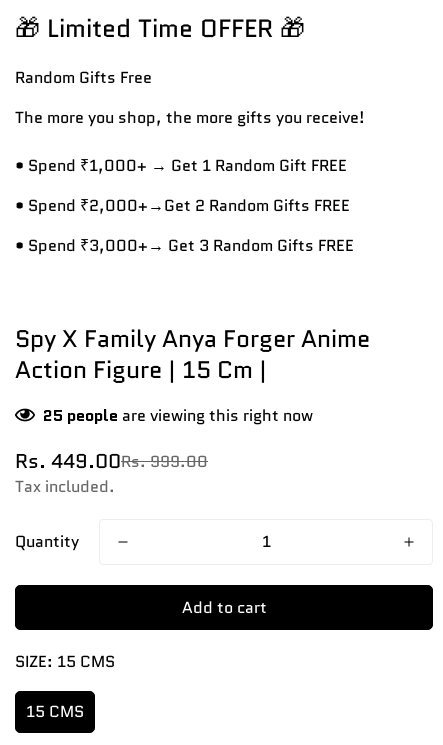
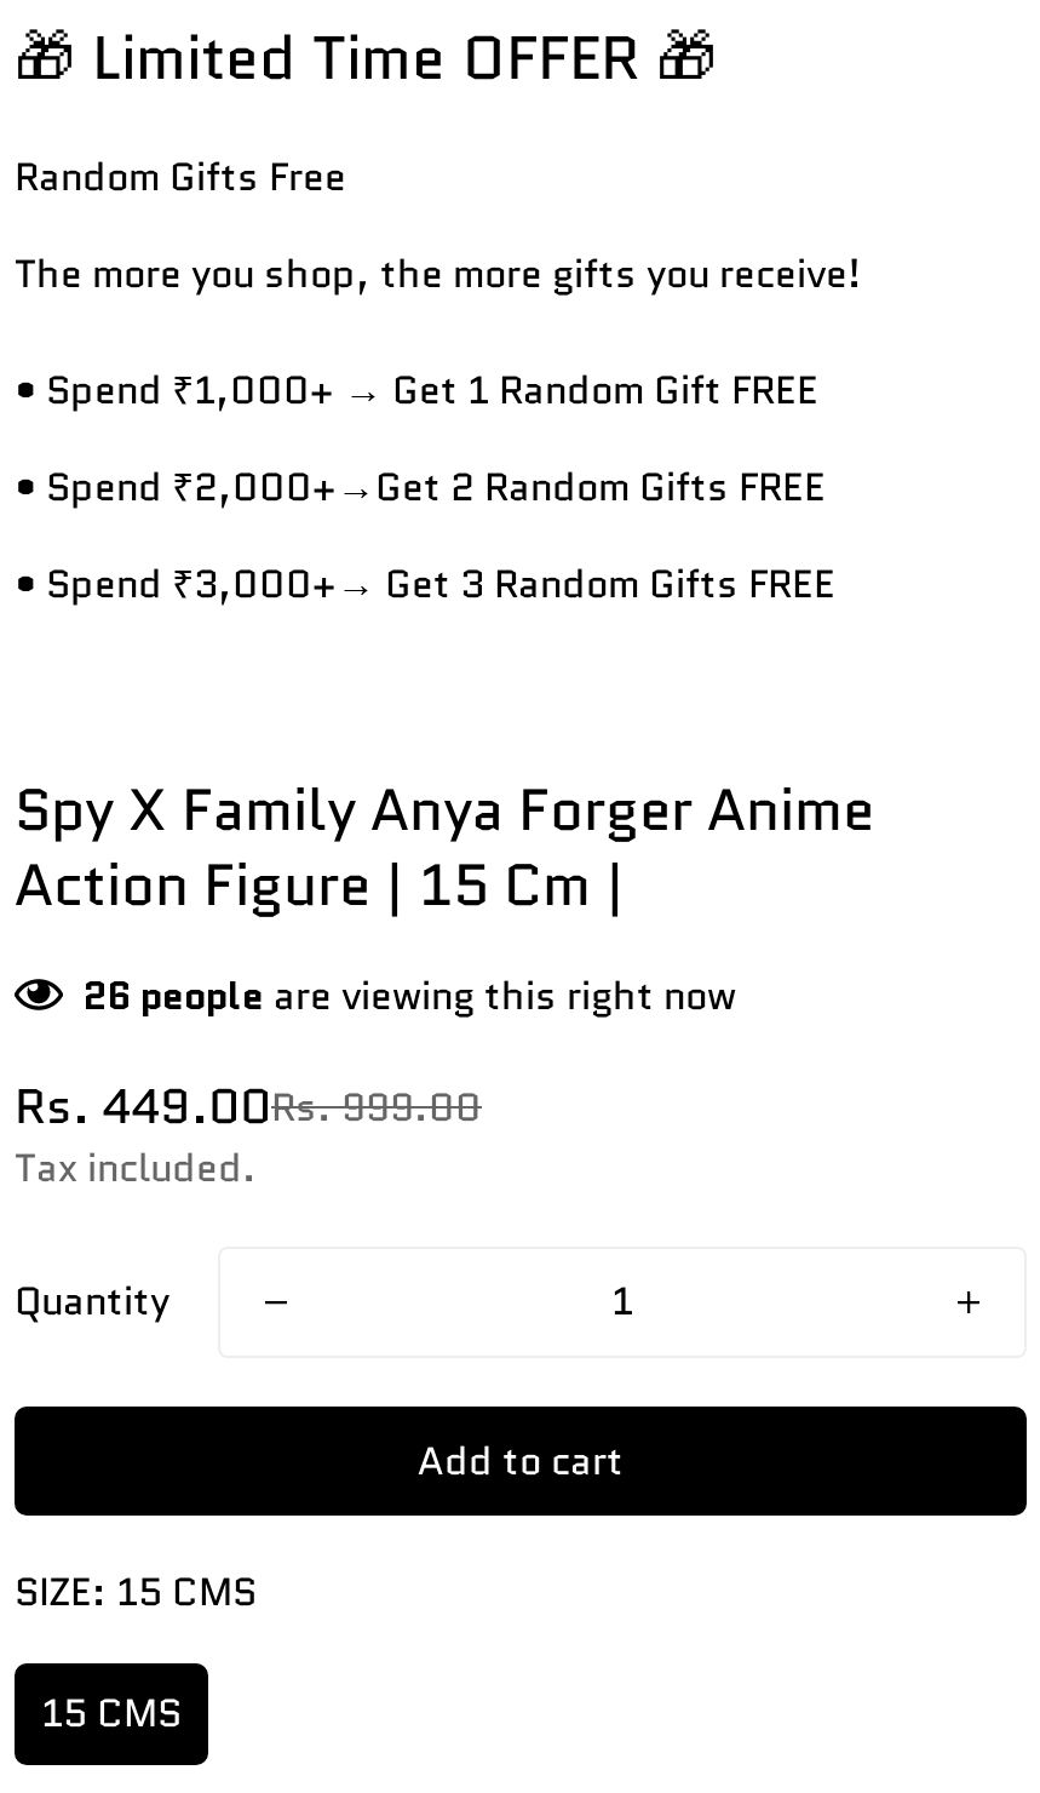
[43,404,313,427] 25 people are viewing this right now -> [82,968,736,1024] 26 people are viewing this right now

